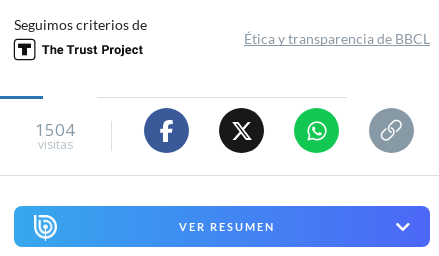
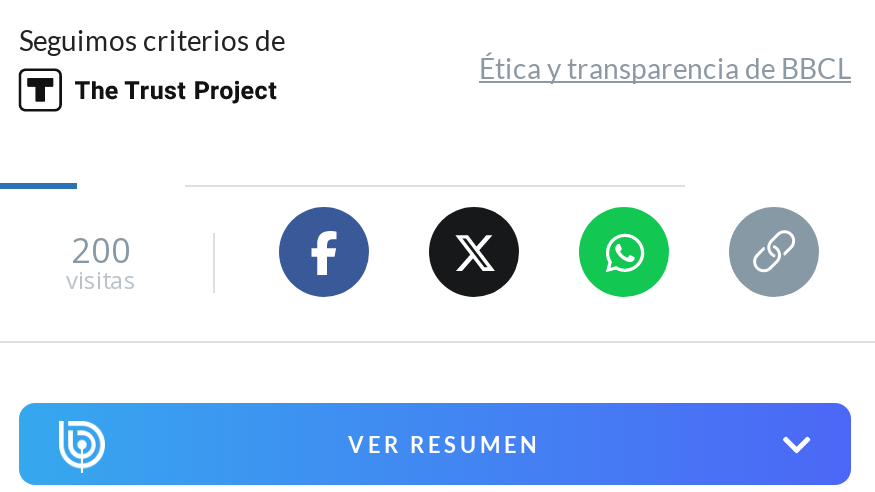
[35,118,75,141] 1504 -> [71,227,131,273] 200

